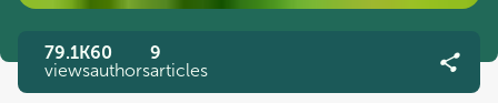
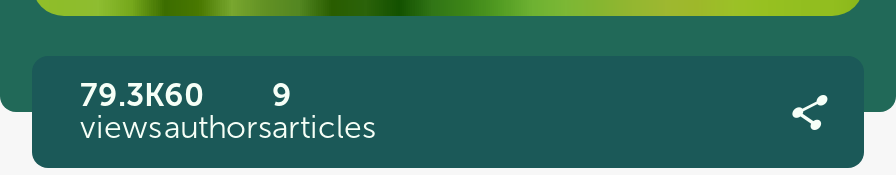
[44,42,161,63] 79.1K 60 9 -> [80,76,292,114] 79.3K 60 9

